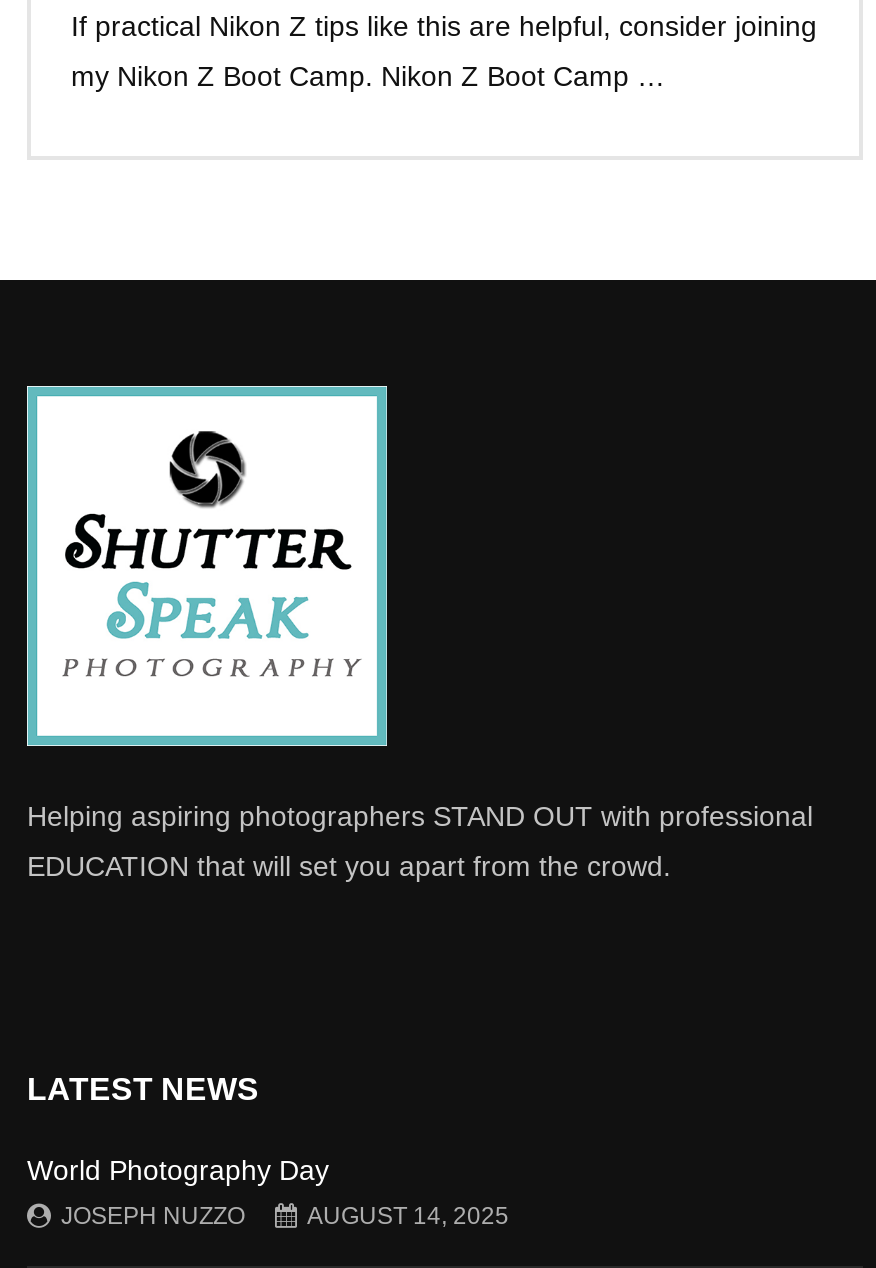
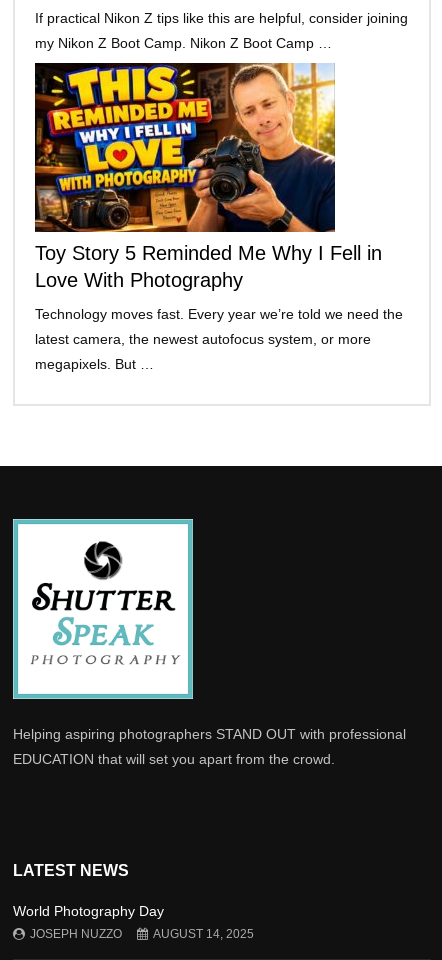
none -> [34,62,403,372] [image] | Toy Story 5 Reminded Me Why I Fell in | Love With Photography | Technology moves fast. Every year we’re told we need the | latest camera, the newest autofocus system, or more | megapixels. But …

